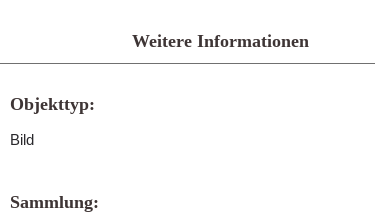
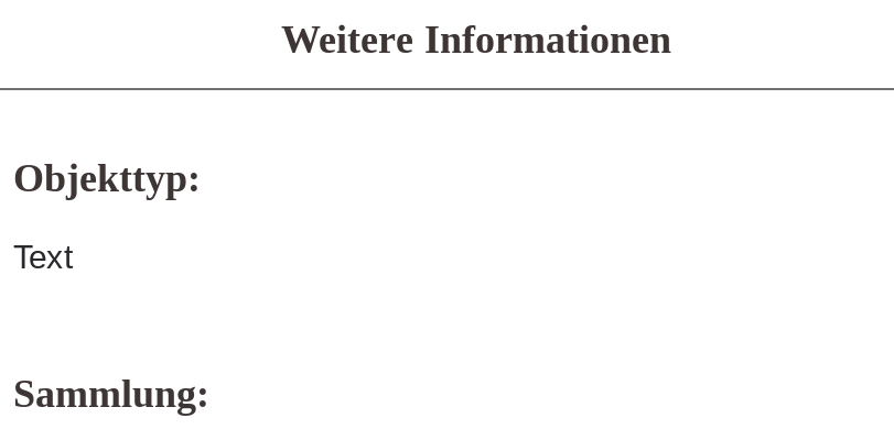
[10,131,34,148] Bild -> [13,238,73,275] Text

